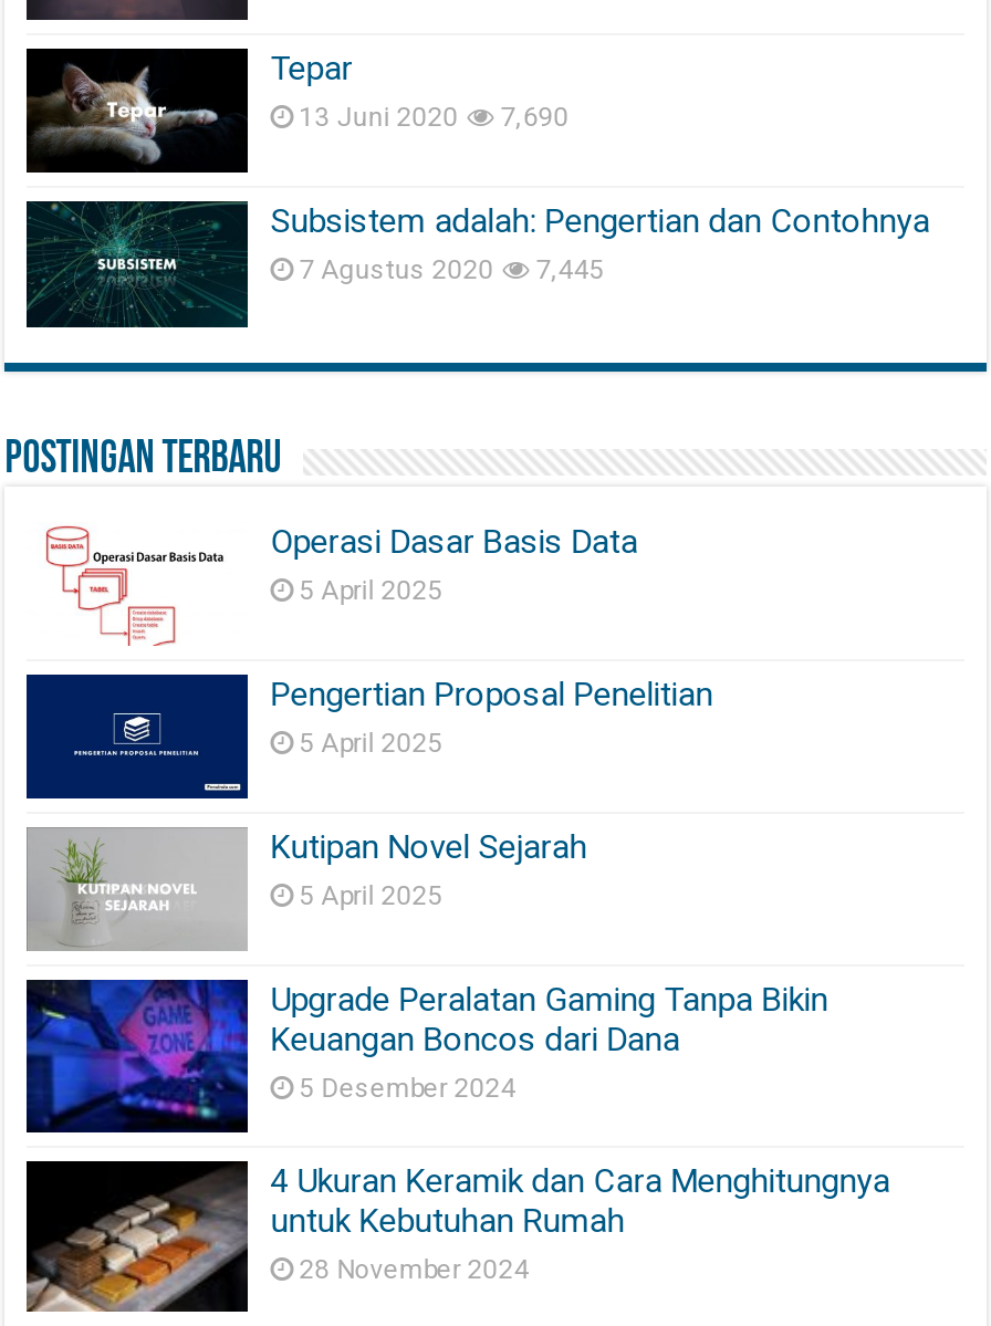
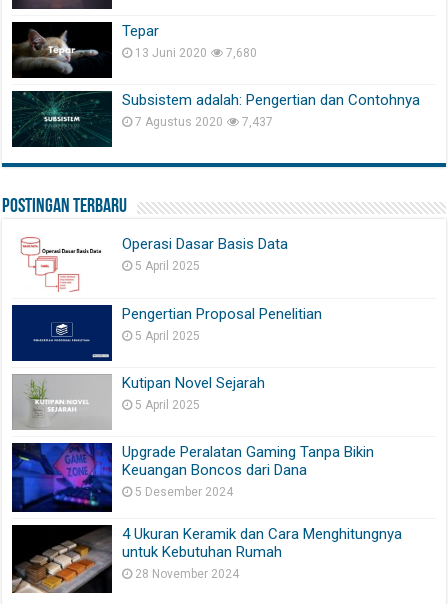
[299,102,569,132] 13 Juni 2020 7,690 -> [135,46,257,60] 13 Juni 2020 7,680
[299,255,604,286] 7 Agustus 2020 7,445 -> [135,115,273,129] 7 Agustus 2020 7,437

